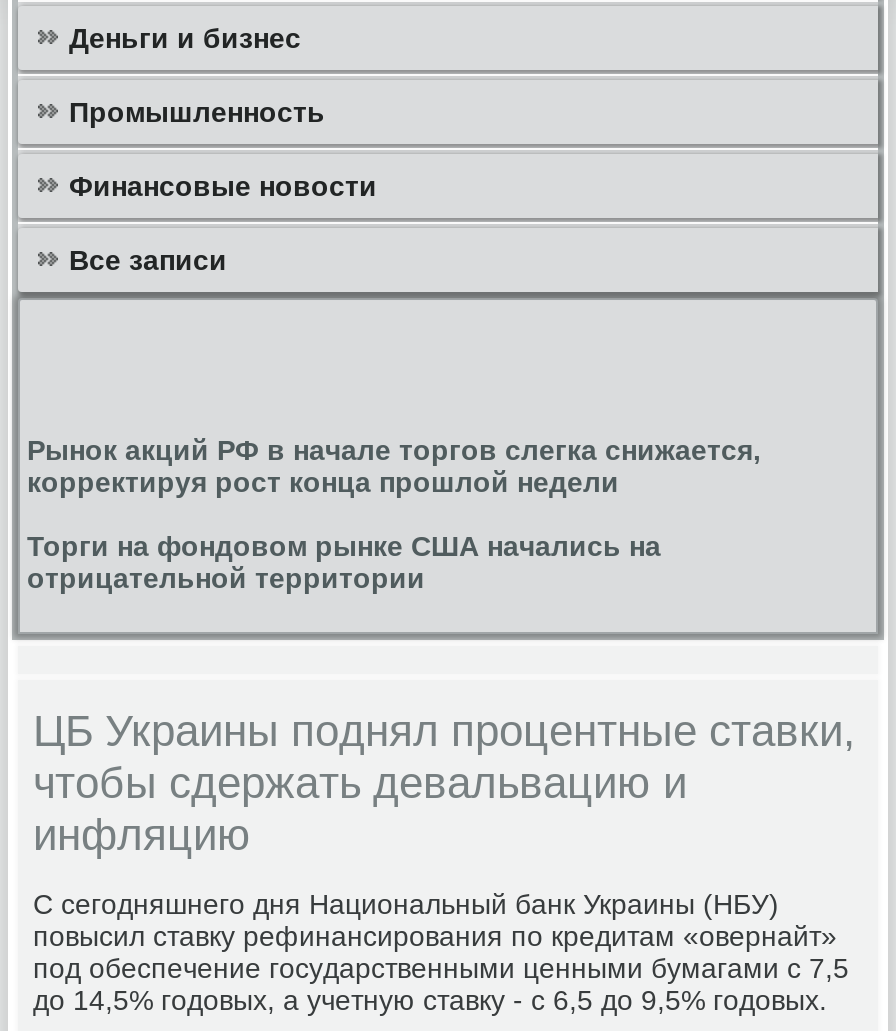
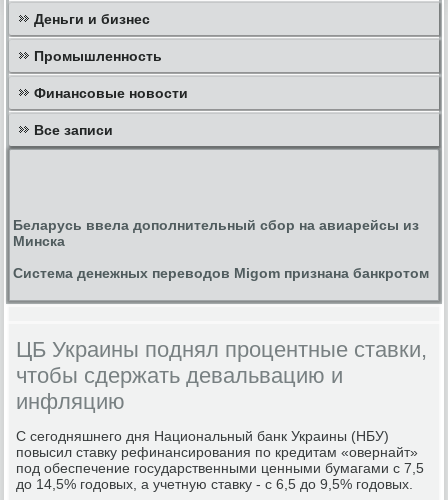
[27,434,761,498] Рынок акций РФ в начале торгов слегка снижается, | корректируя рост конца прошлой недели -> [13,217,419,249] Беларусь ввела дополнительный сбор на авиарейсы из | Минска
[27,530,661,594] Торги на фондовом рынке США начались на | отрицательной территории -> [13,265,429,281] Система денежных переводов Migom признана банкротом

